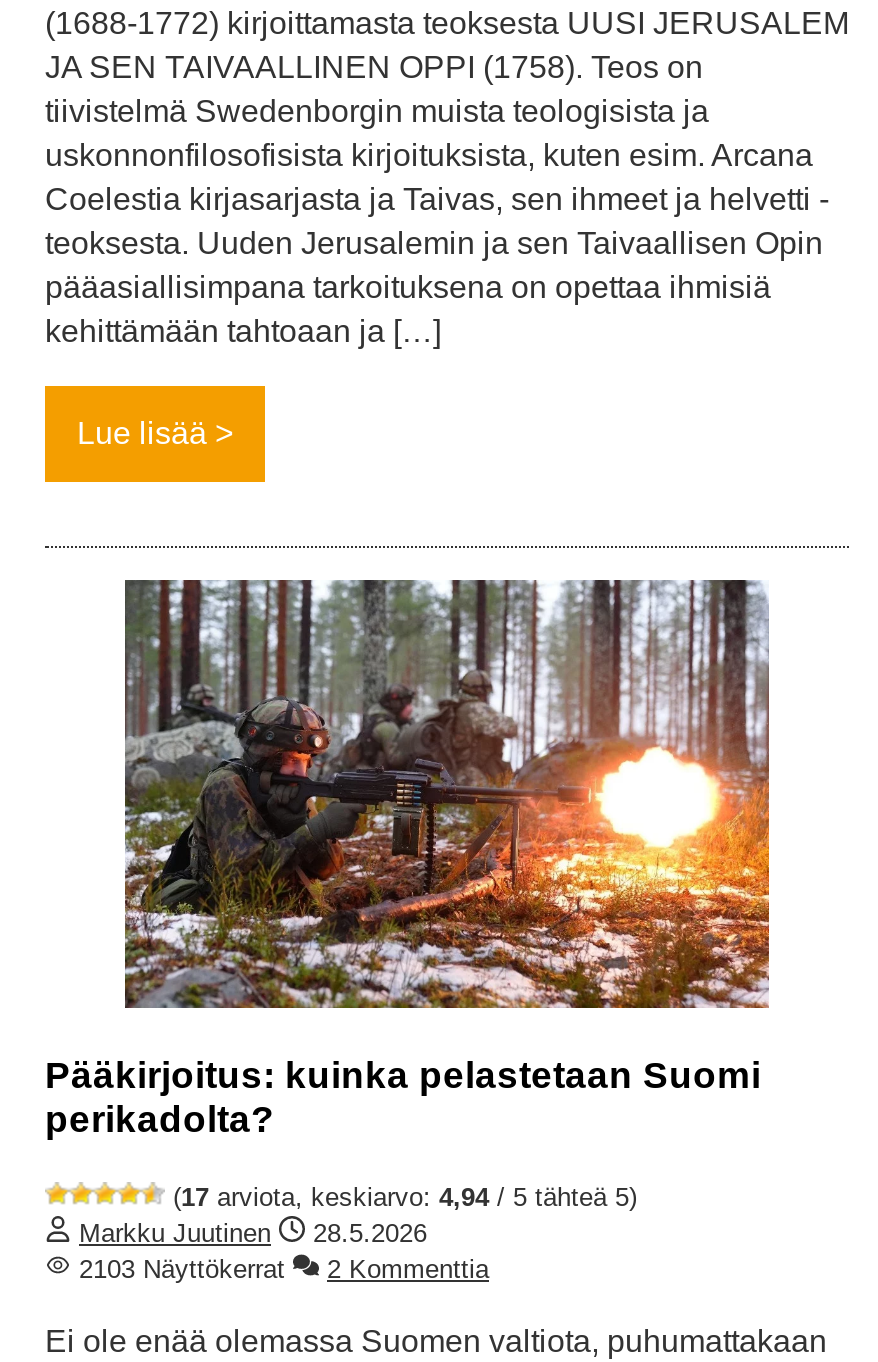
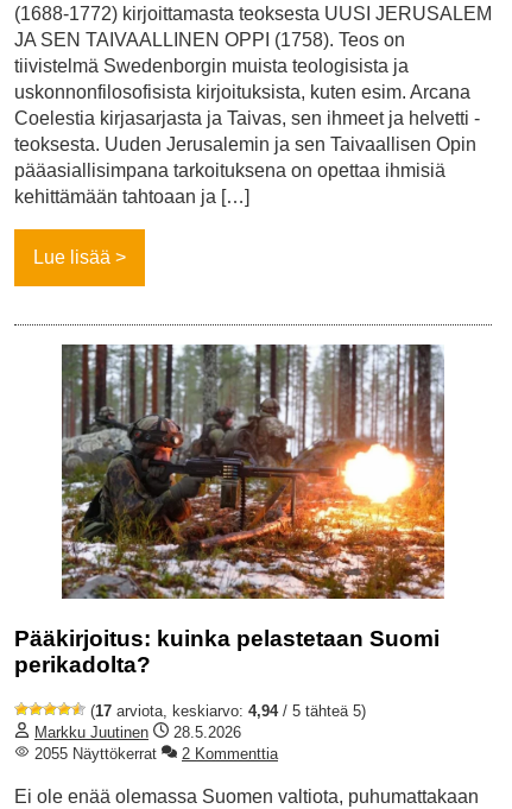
[71,1254,285,1284] 2103 Näyttökerrat -> [30,745,157,762] 2055 Näyttökerrat

